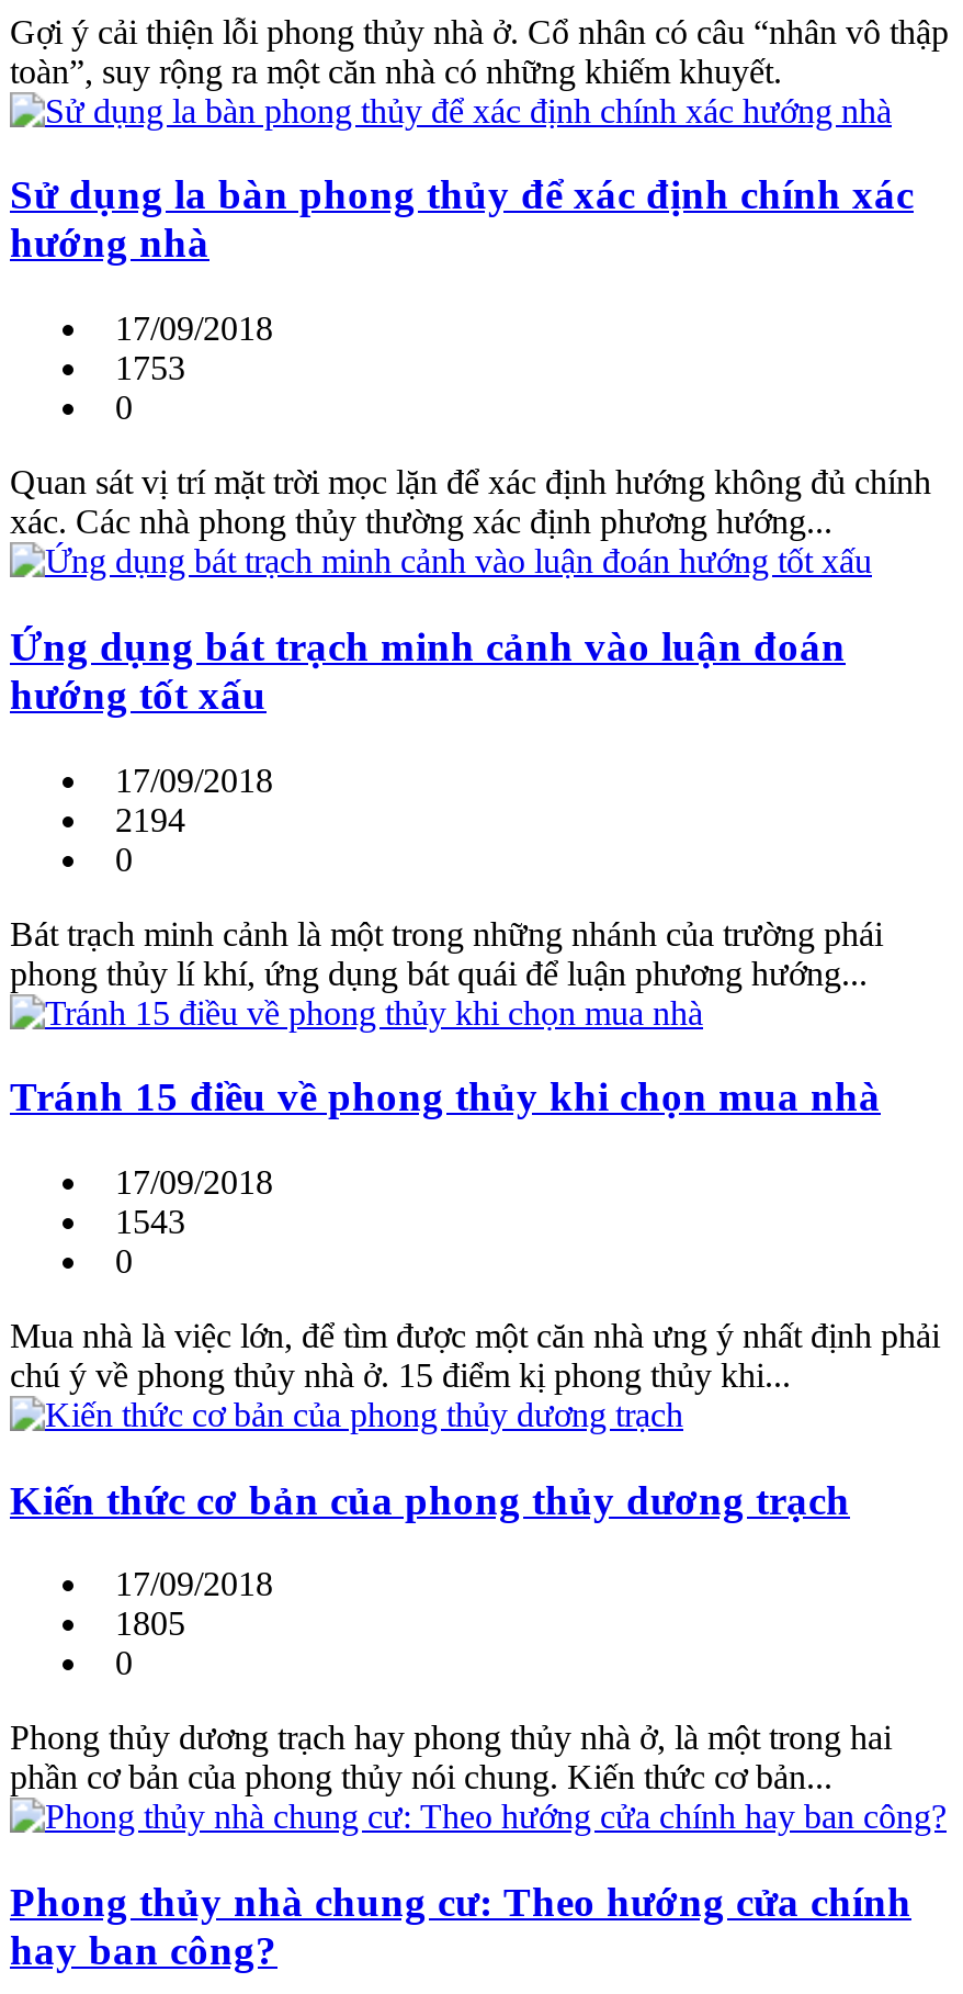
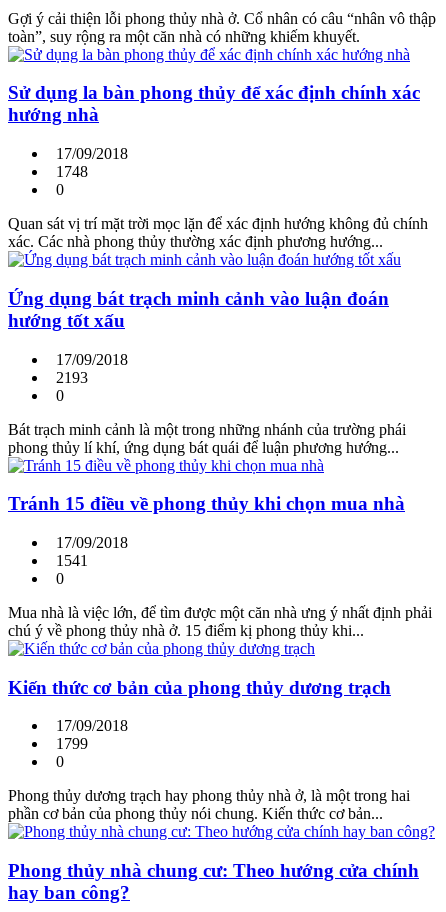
[106,349,185,387] 1753 -> [52,163,88,180] 1748
[106,800,185,837] 2194 -> [52,368,88,385] 2193
[106,1203,185,1240] 1543 -> [52,552,88,569] 1541
[106,1605,185,1643] 1805 -> [52,735,88,752] 1799

